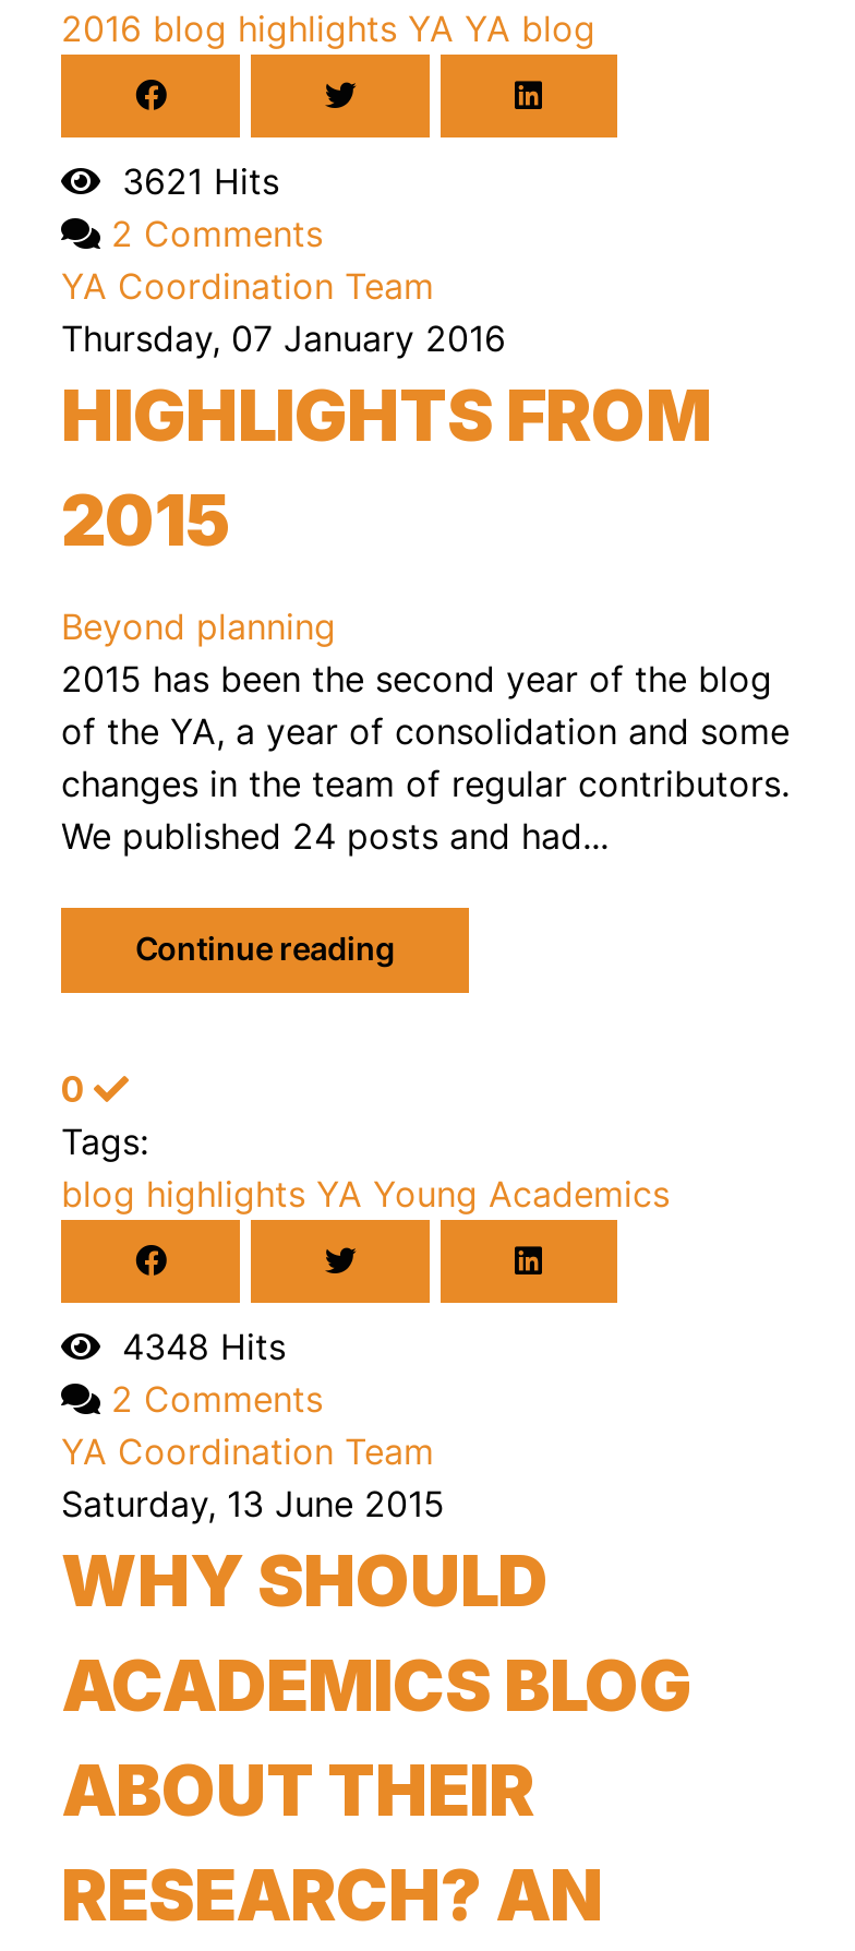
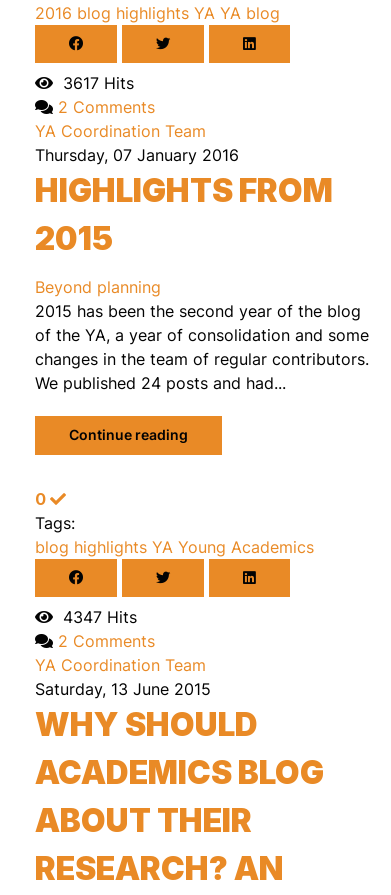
[100,160,279,204] 3621 Hits -> [53,73,134,93] 3617 Hits
[100,1325,286,1369] 4348 Hits -> [53,607,137,627] 4347 Hits

